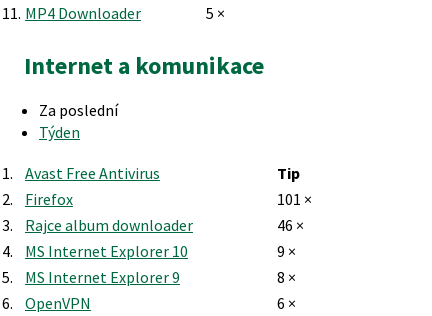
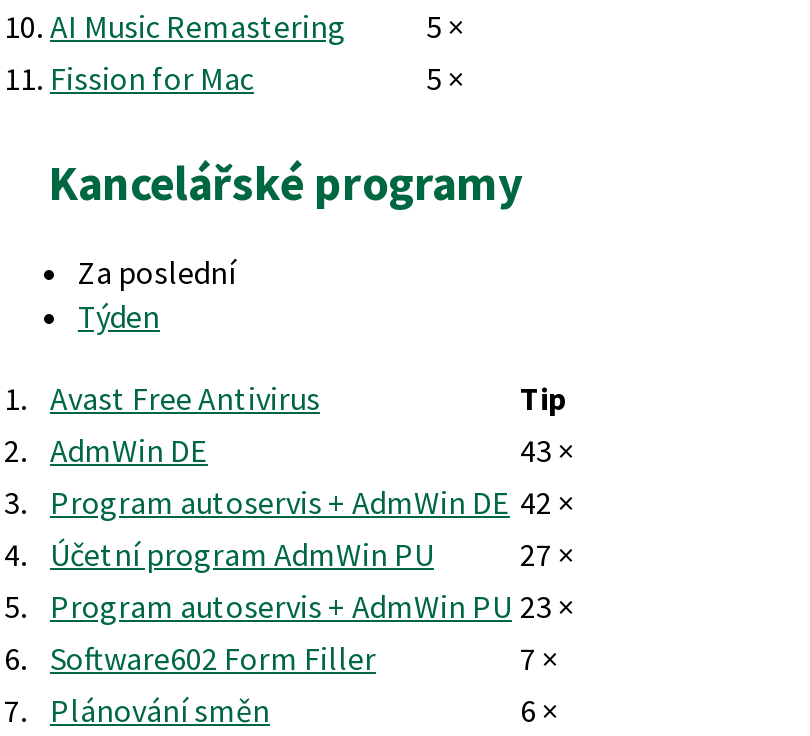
[2,3,141,23] 11. MP4 Downloader -> [4,5,346,45] 10. AI Music Remastering
[24,50,264,81] Internet a komunikace -> [4,57,524,213] 11. Fission for Mac | 5 × | Kancelářské programy
[2,189,312,313] 2. Firefox | 101 × | 3. Rajce album downloader | 46 × | 4. MS Internet Explorer 10 | 9 × | 5. MS Internet Explorer 9 | 8 × | 6. OpenVPN -> [4,429,574,729] 2. AdmWin DE | 43 × | 3. Program autoservis + AdmWin DE 42 × | 4. Účetní program AdmWin PU | 27 × | 5. Program autoservis + AdmWin PU 23 × | 6. Software602 Form Filler | 7 × | 7. Plánování směn

